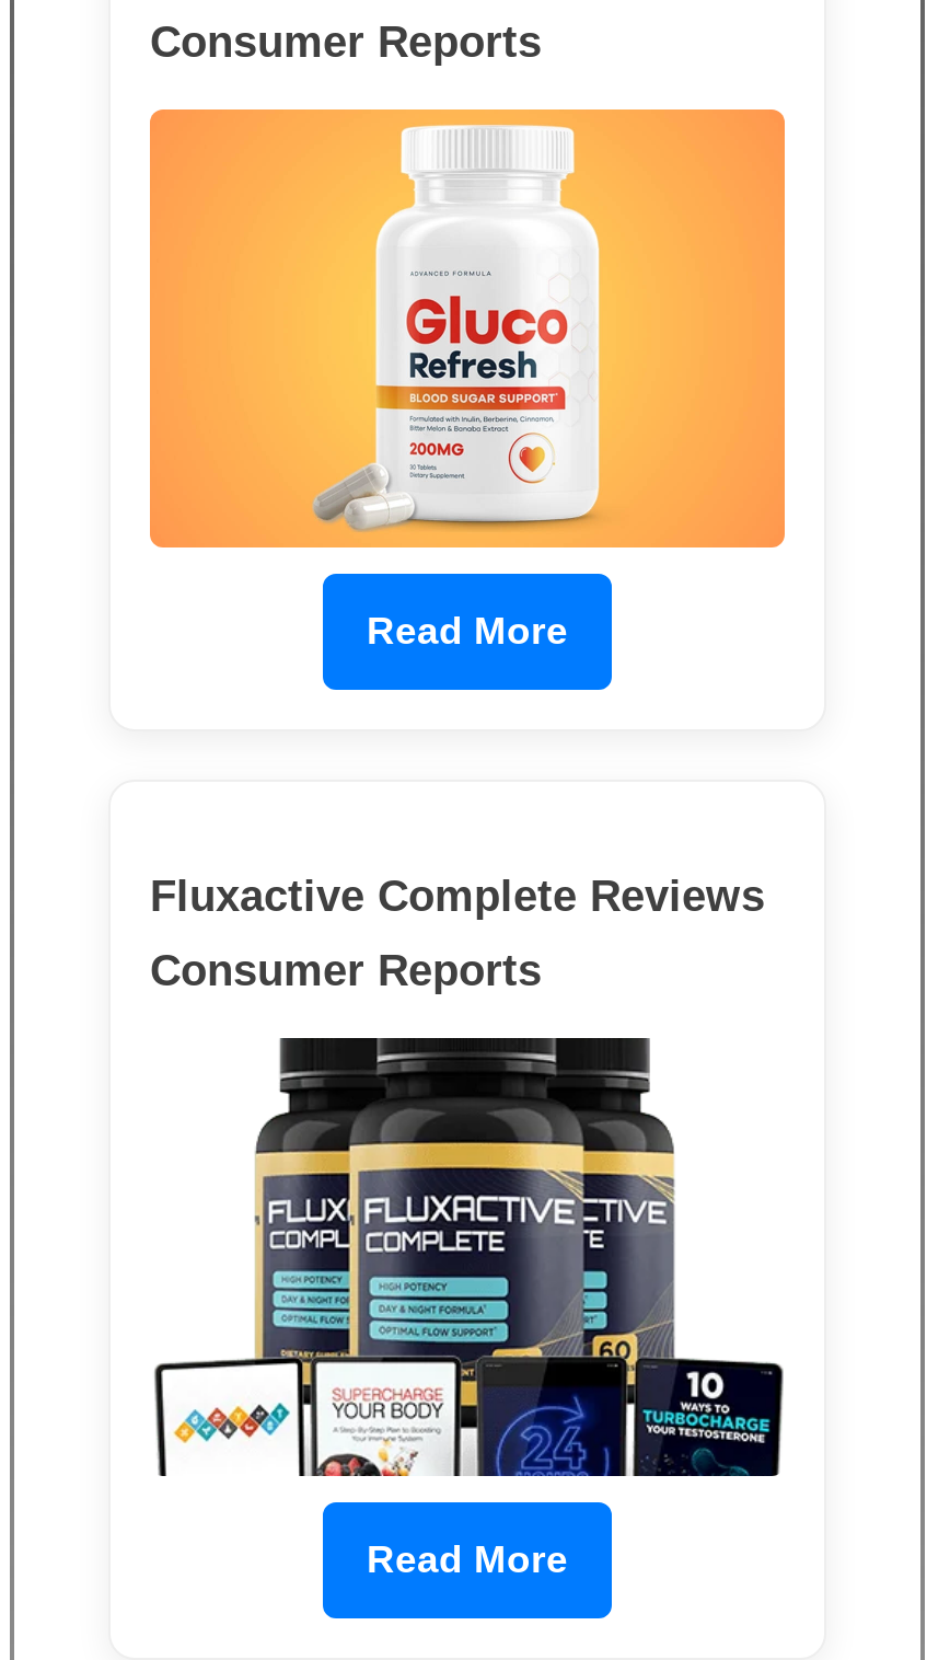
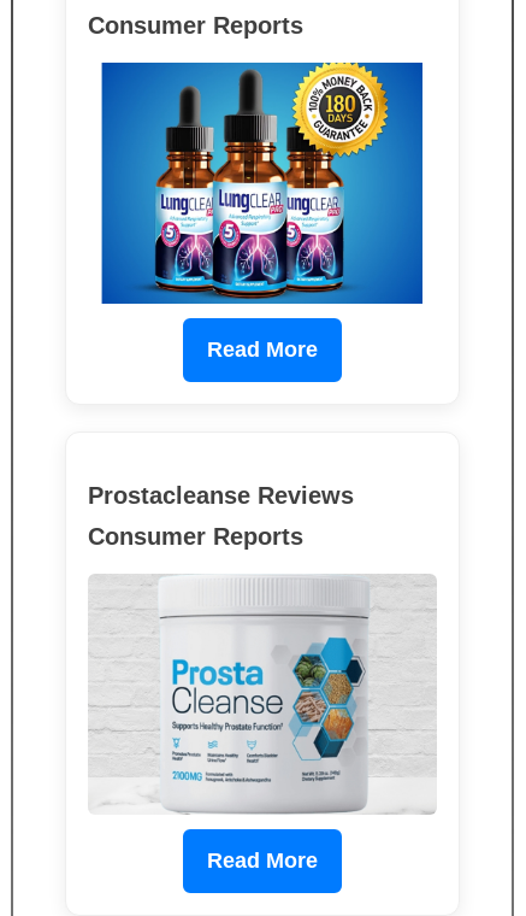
[148,107,787,550] [image] -> [88,61,437,305] [image]
[150,871,765,919] Fluxactive Complete Reviews -> [88,482,354,508] Prostacleanse Reviews
[154,1036,785,1478] [image] -> [88,574,437,815] [image]

